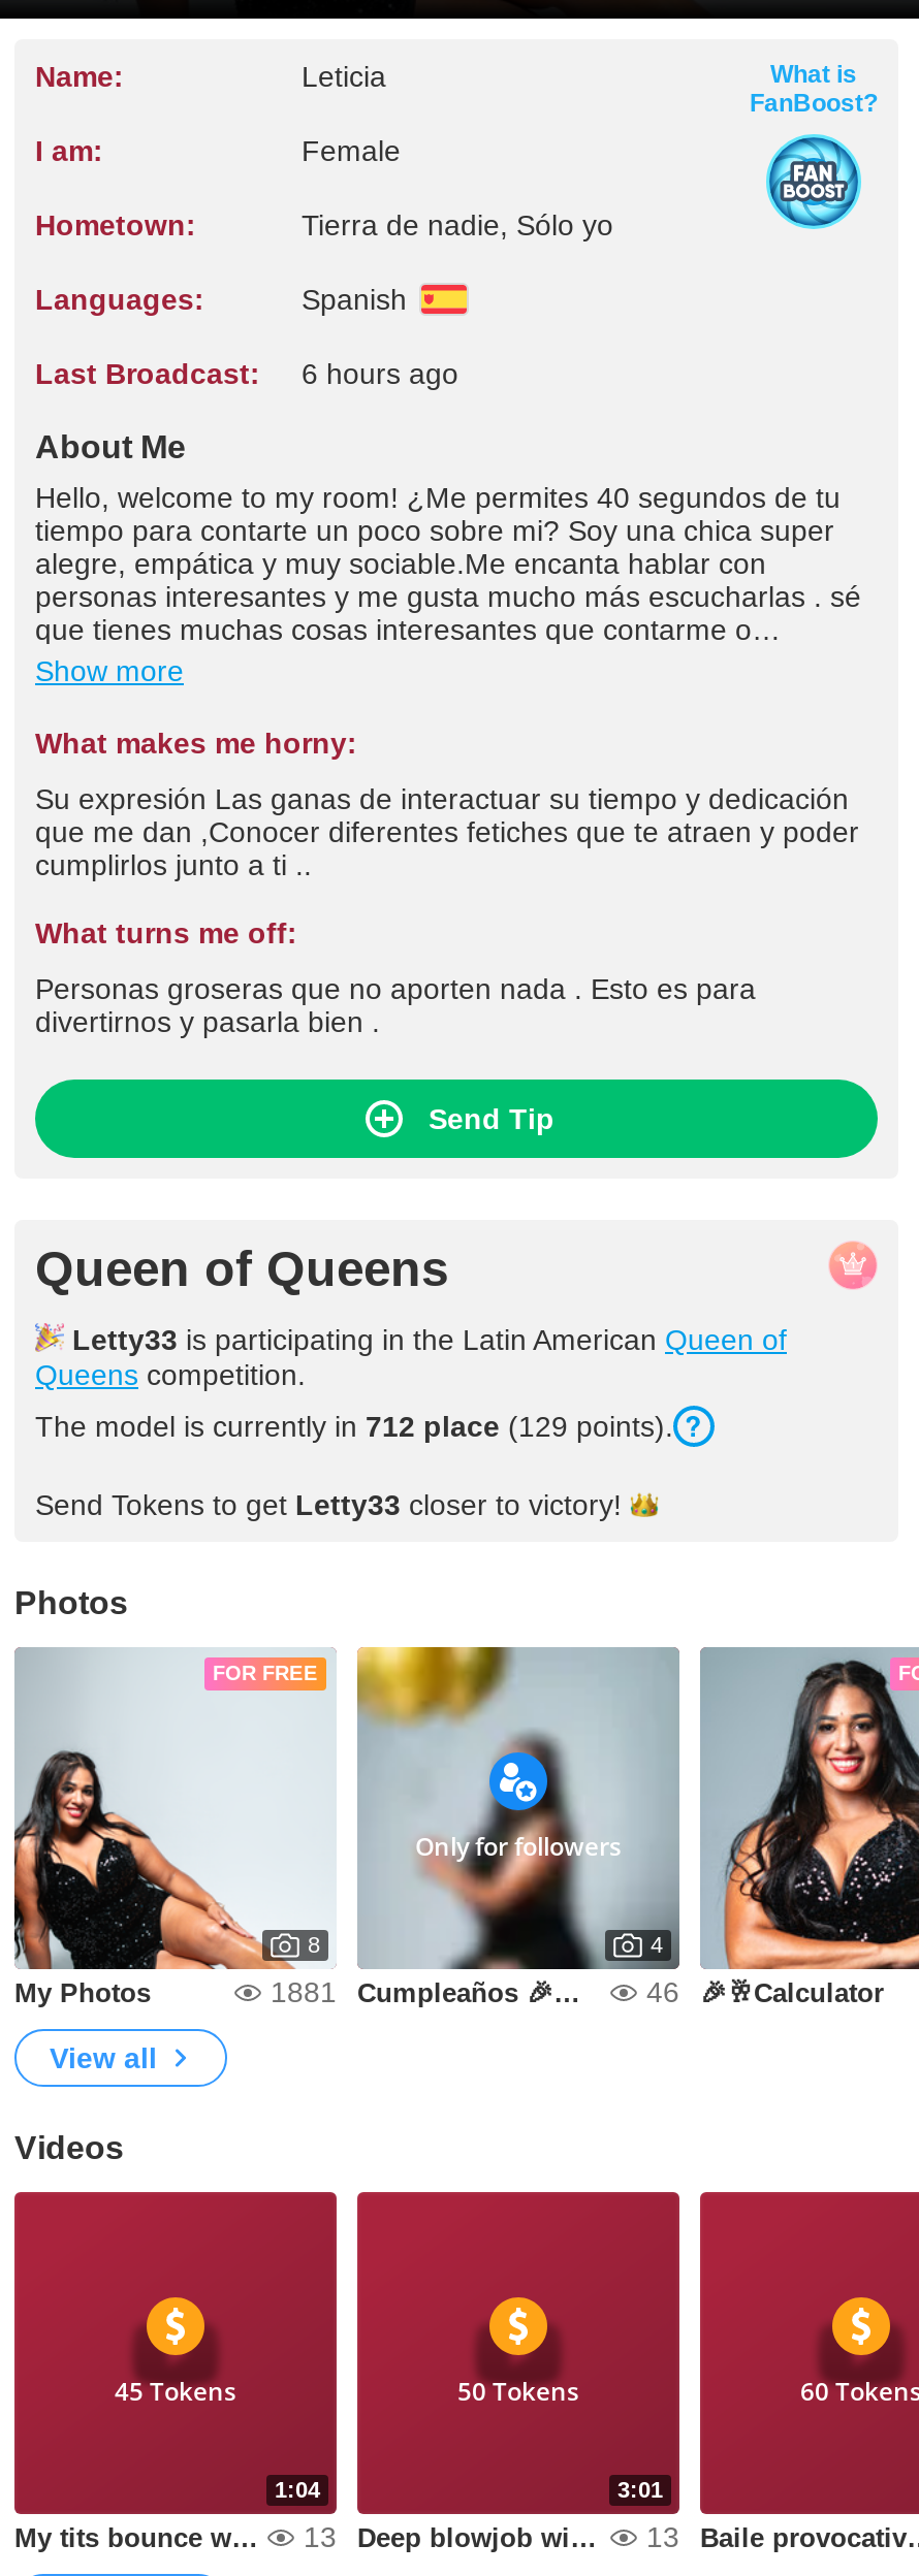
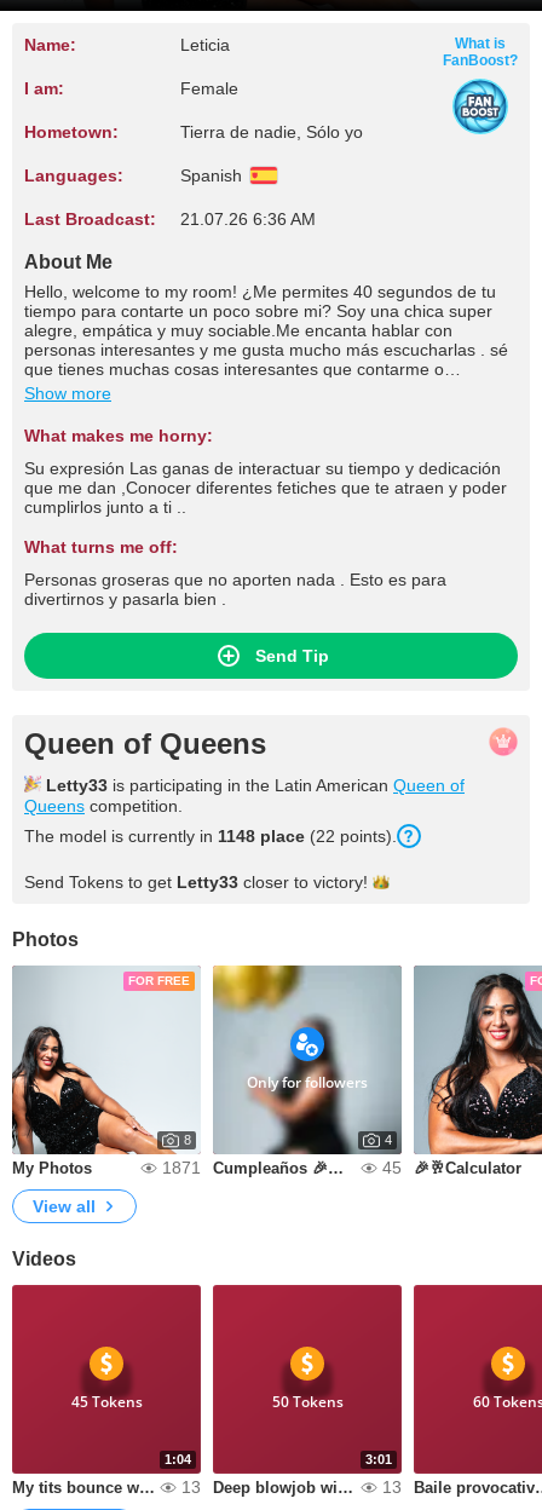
[35,357,458,390] Last Broadcast: 6 hours ago -> [24,209,316,229] Last Broadcast: 21.07.26 6:36 AM
[35,1410,673,1443] The model is currently in 712 place (129 points). -> [24,826,397,846] The model is currently in 1148 place (22 points).
[271,1975,337,2008] 1881 -> [162,1158,201,1177] 1871
[646,1975,679,2008] 46 -> [382,1158,402,1177] 45

